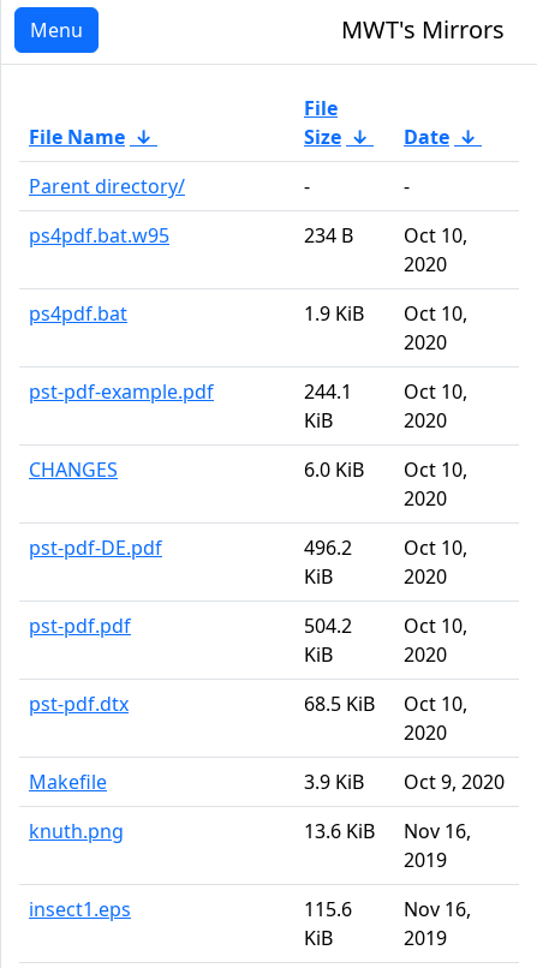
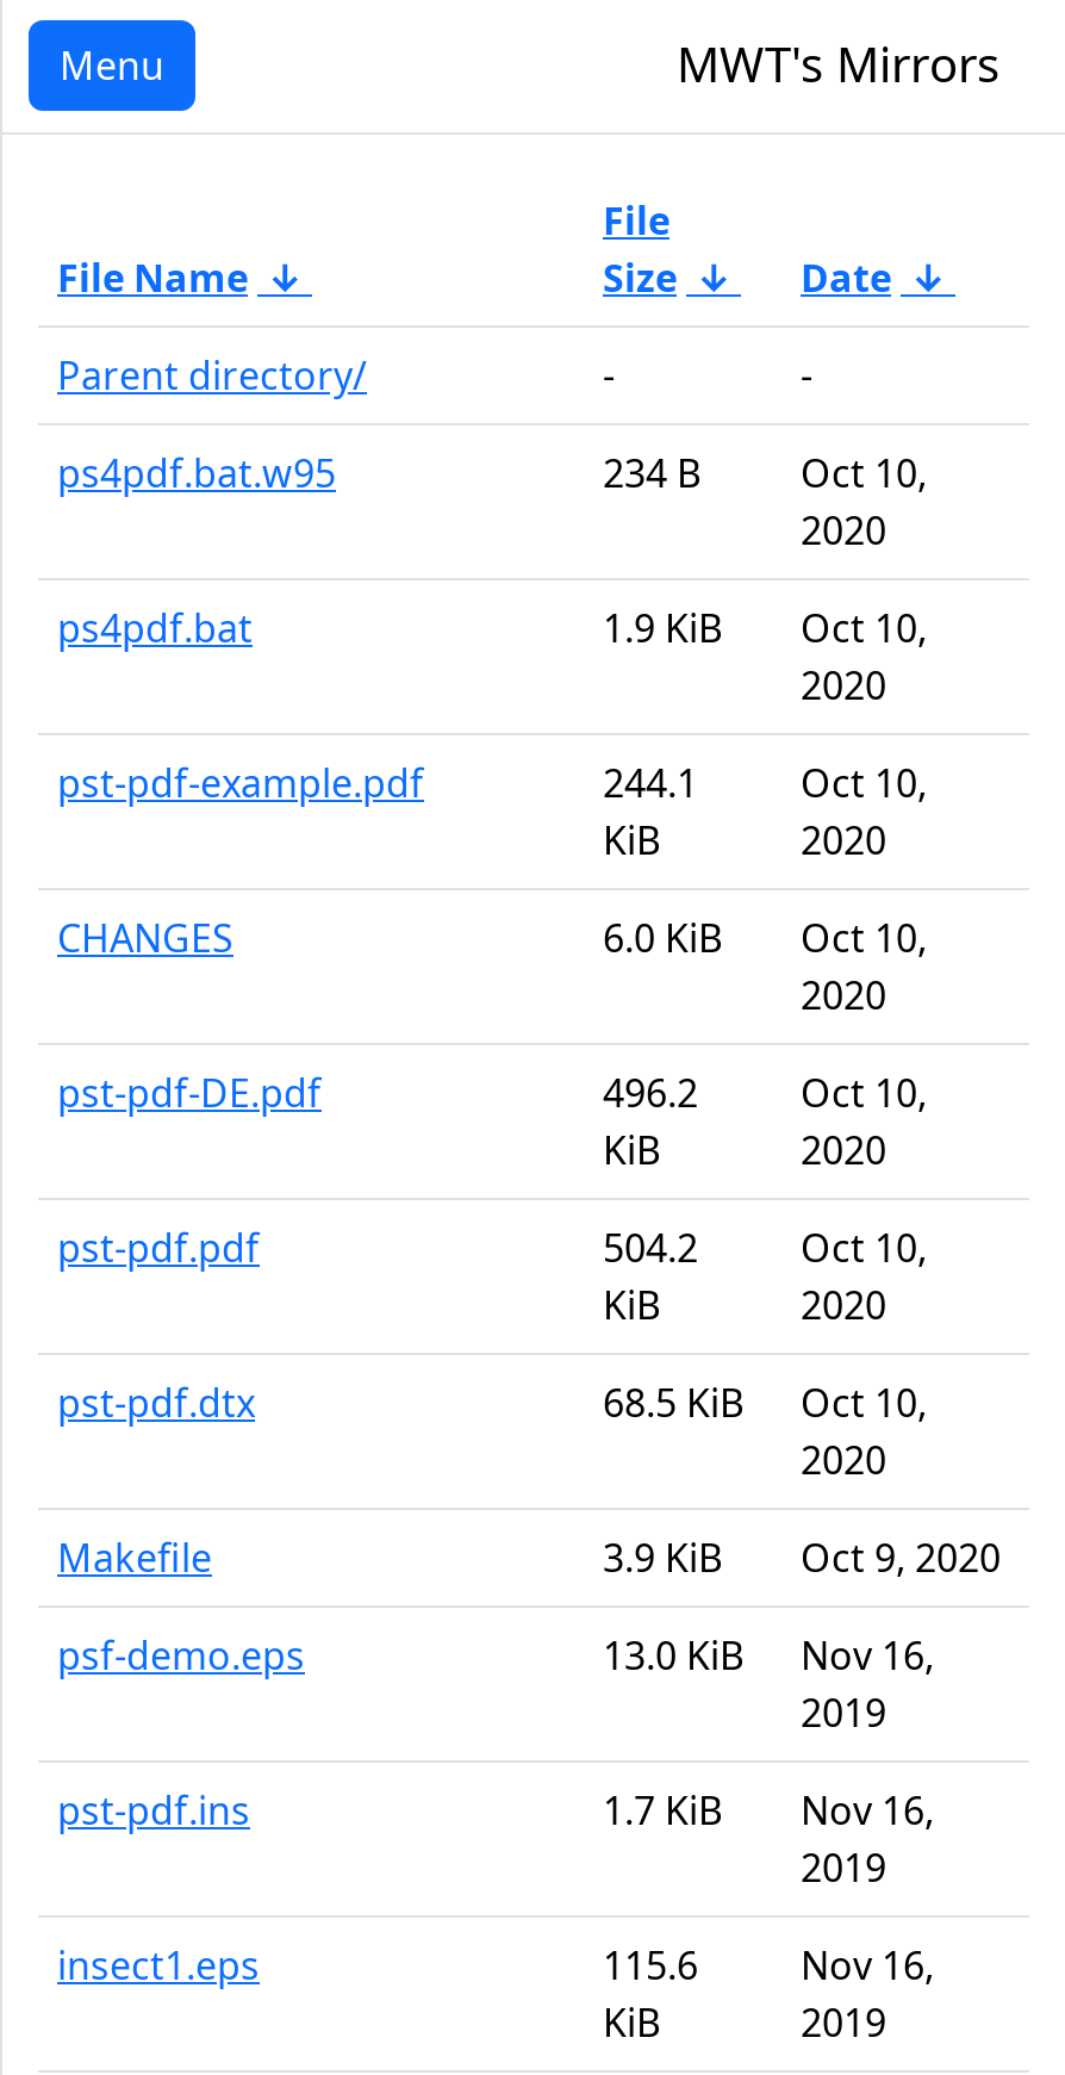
[29,818,375,844] knuth.png | 13.6 KiB -> [57,1629,934,1837] psf-demo.eps | 13.0 KiB | Nov 16, | 2019 | pst-pdf.ins | 1.7 KiB

